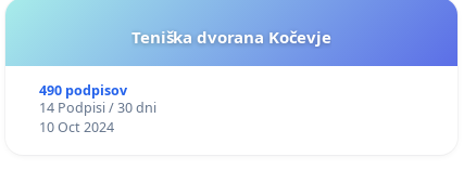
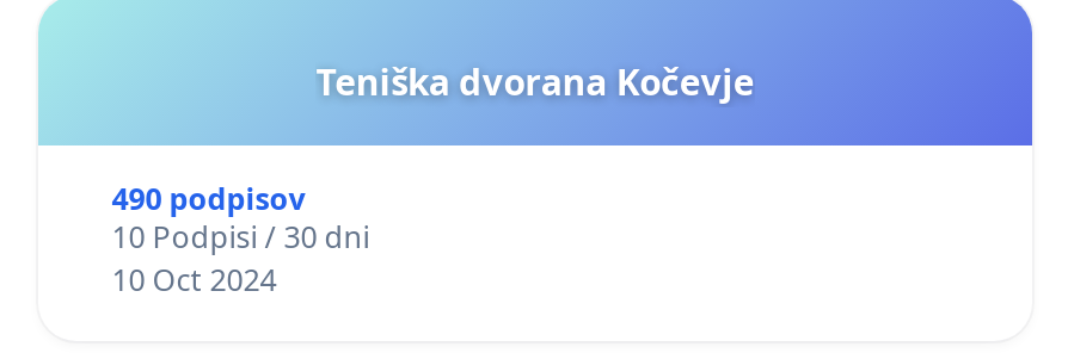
[39,99,156,117] 14 Podpisi / 30 dni -> [112,218,370,259] 10 Podpisi / 30 dni

